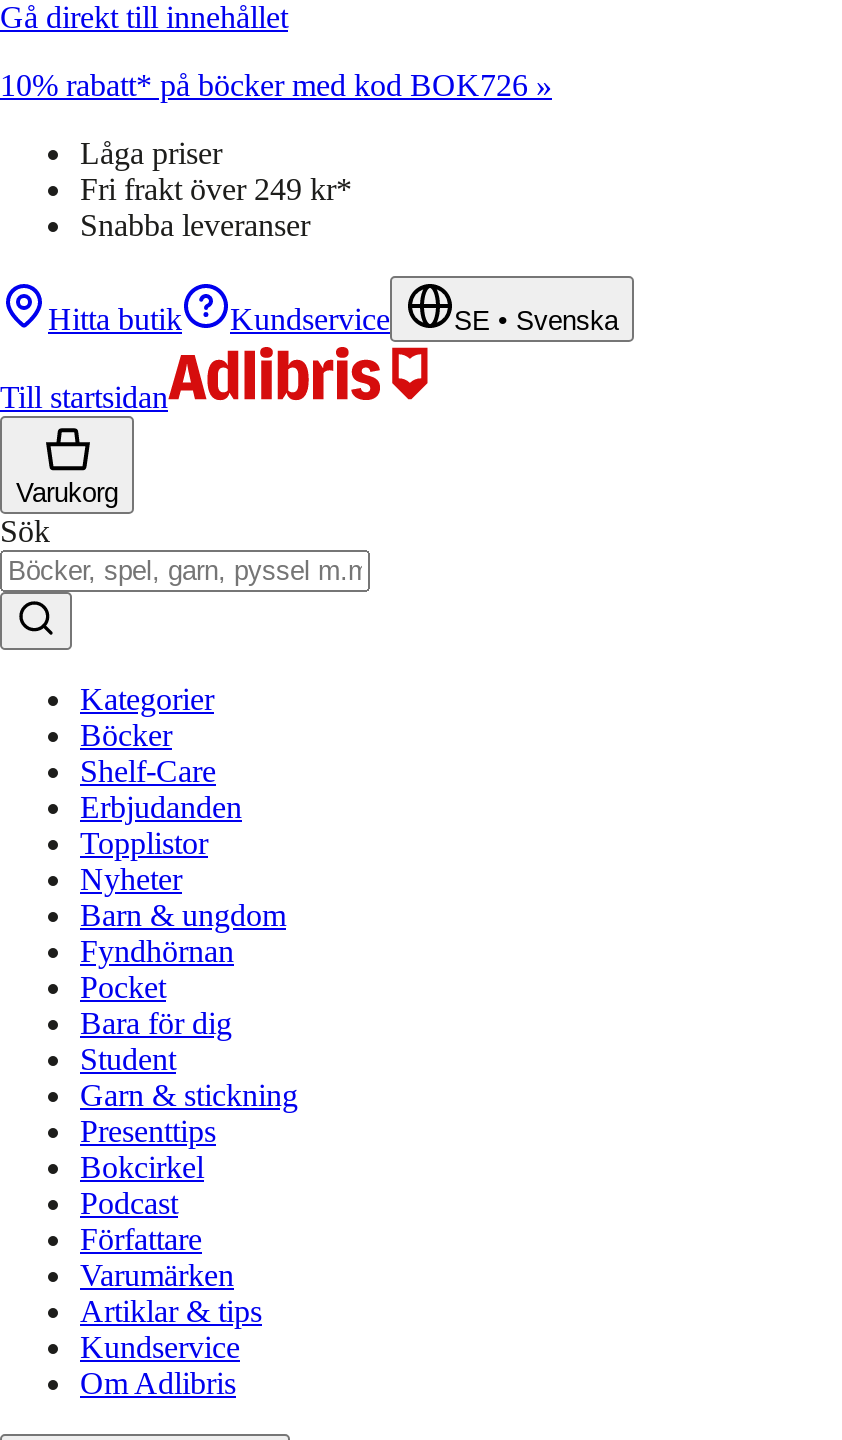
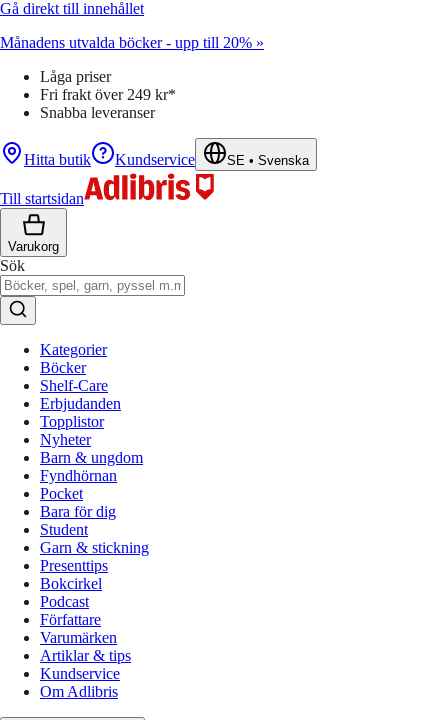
[0,68,552,102] 10% rabatt* på böcker med kod BOK726 » -> [0,34,264,51] Månadens utvalda böcker - upp till 20% »

